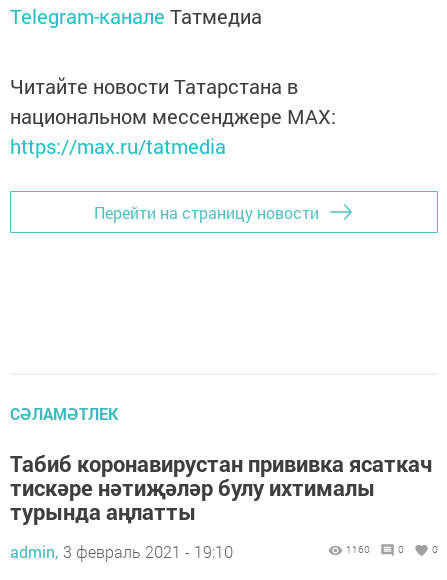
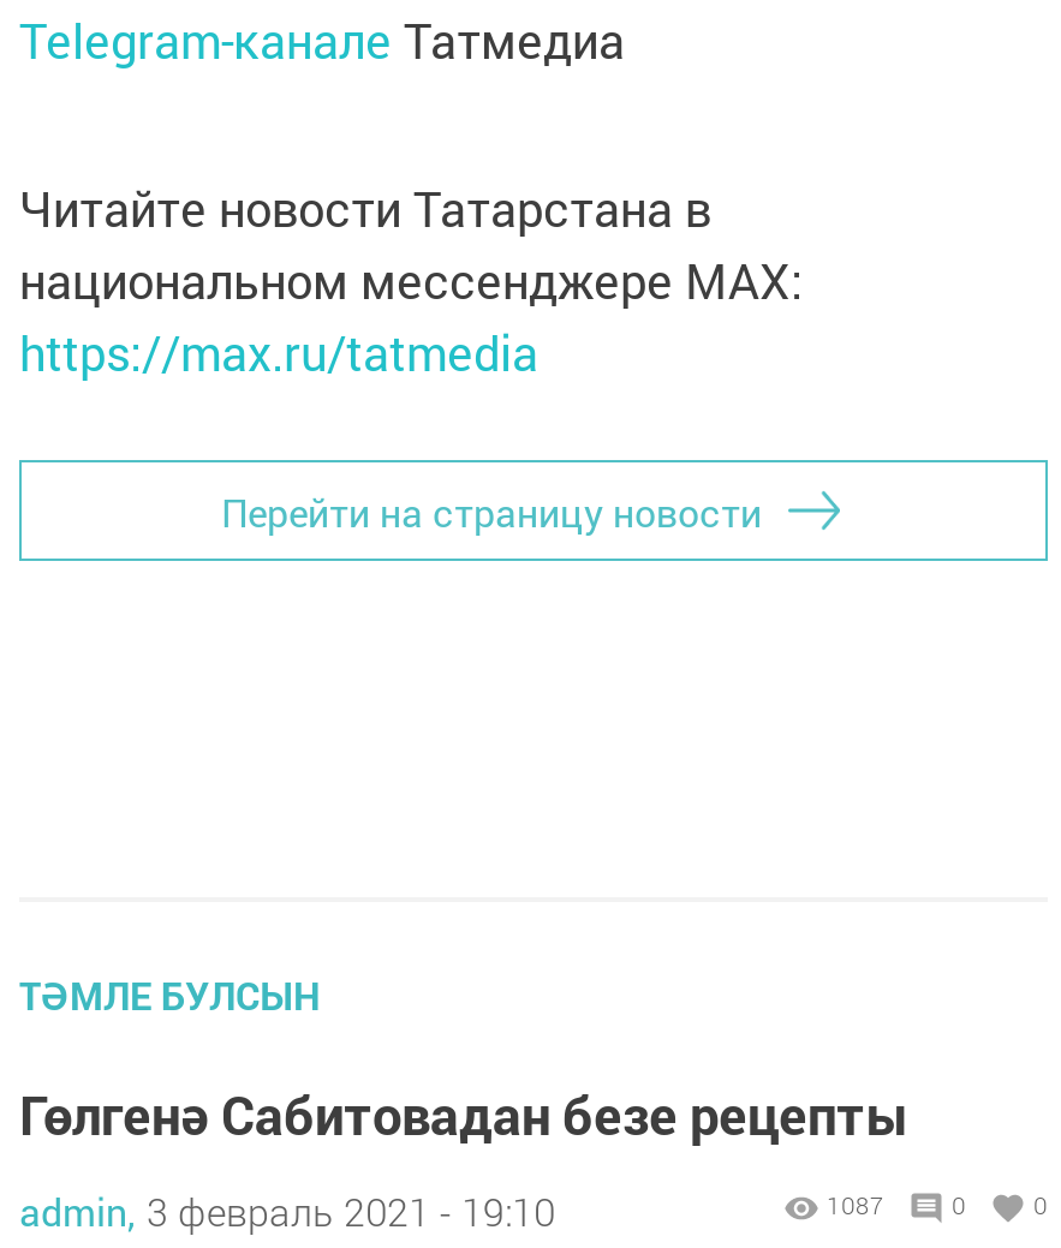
[10,403,118,424] СӘЛАМӘТЛЕК -> [19,969,320,1019] ТӘМЛЕ БУЛСЫН
[10,449,432,526] Табиб коронавирустан прививка ясаткач | тискәре нәтиҗәләр булу ихтималы | турында аңлатты -> [19,1079,908,1149] Гөлгенә Сабитовадан безе рецепты
[346,543,370,556] 1160 -> [827,1190,884,1221] 1087

